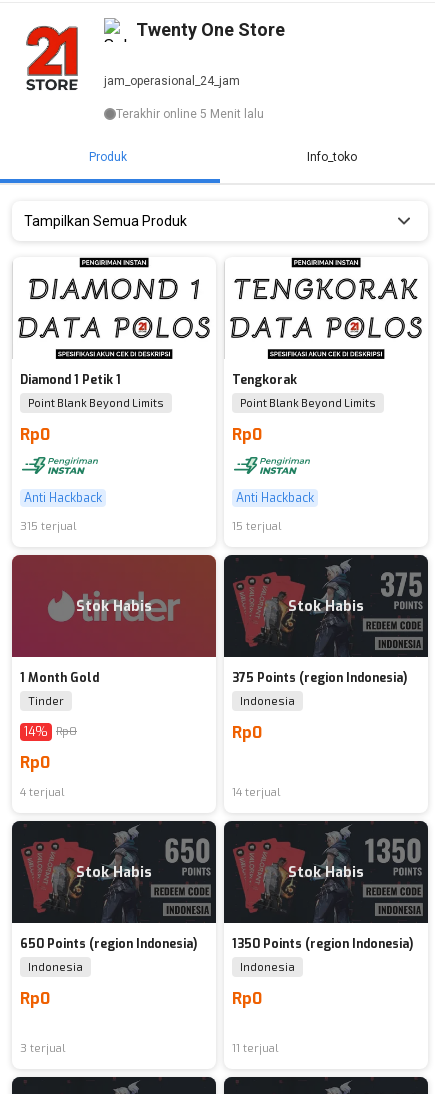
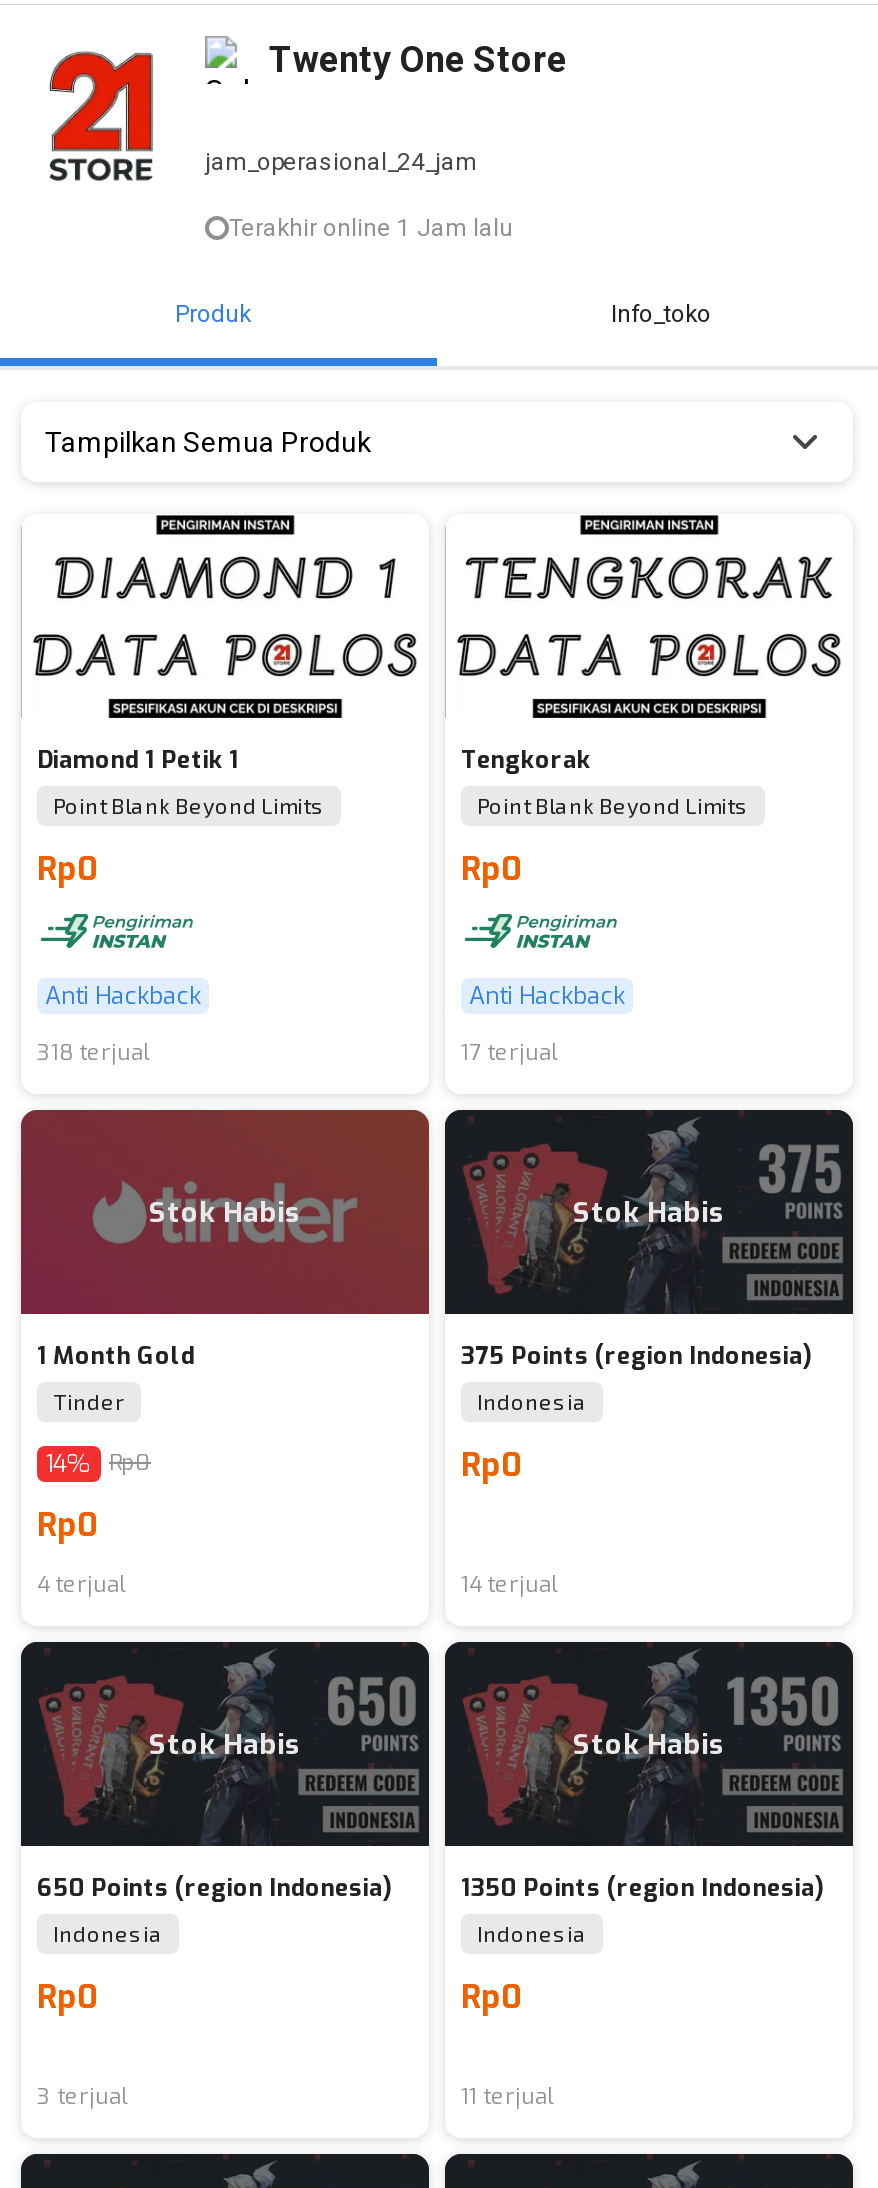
[116,107,264,121] Terakhir online 5 Menit lalu -> [229,214,513,242] Terakhir online 1 Jam lalu
[20,519,76,534] 315 terjual -> [37,1038,149,1068] 318 terjual
[232,519,281,534] 15 terjual -> [461,1038,557,1068] 17 terjual

